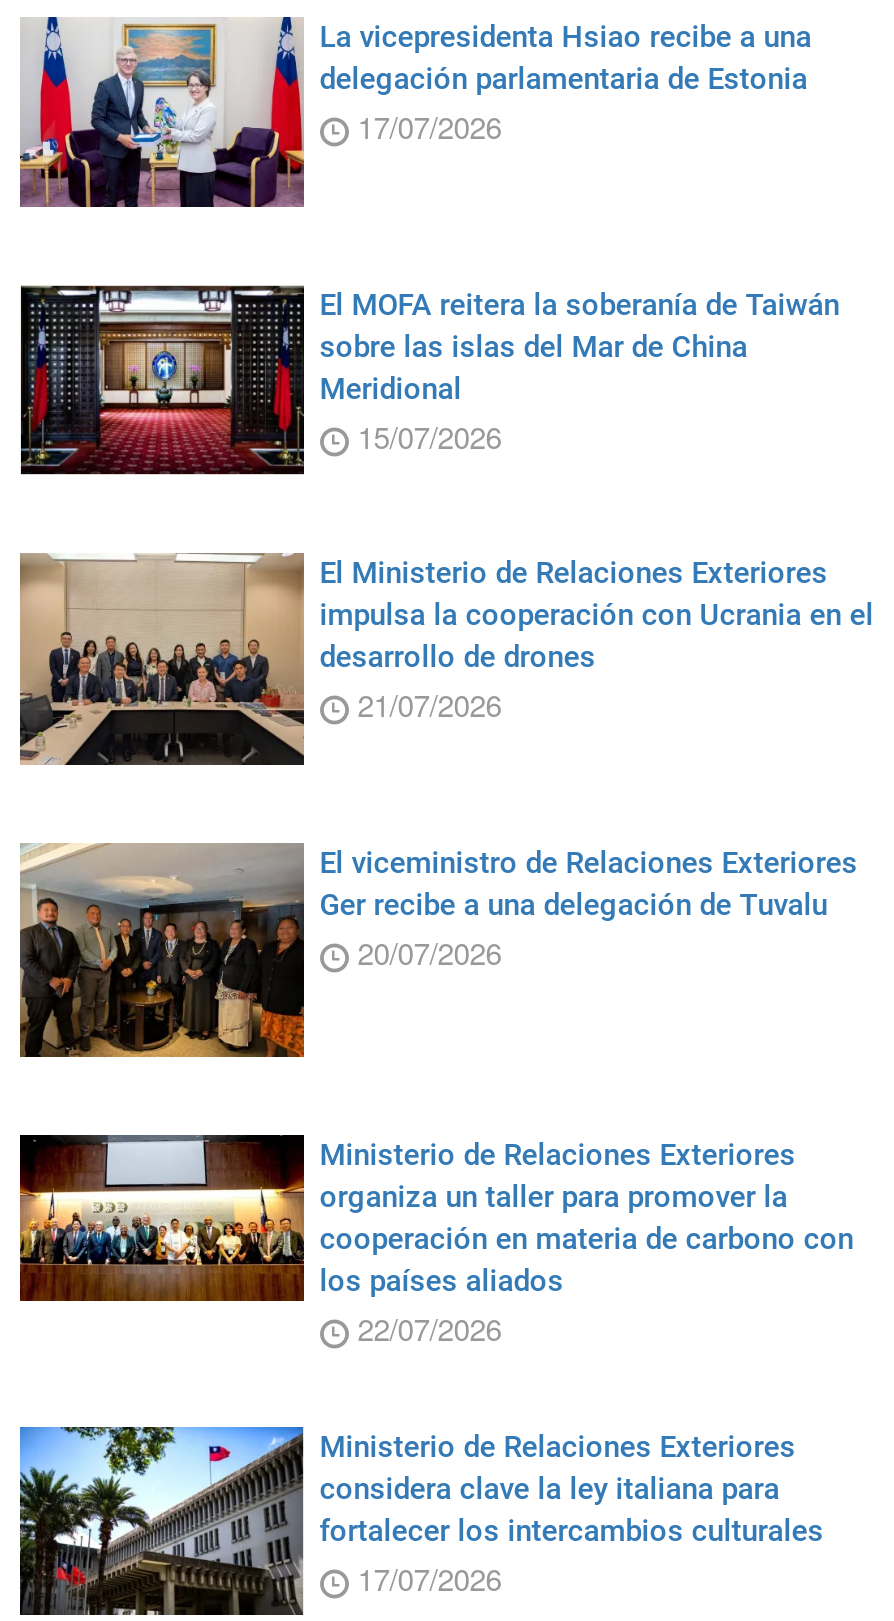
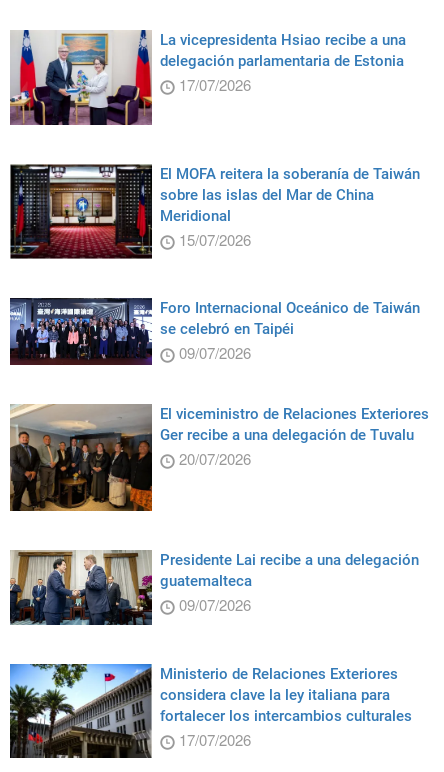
[18,553,874,765] [image] | El Ministerio de Relaciones Exteriores | impulsa la cooperación con Ucrania en el | desarrollo de drones | 21/07/2026 -> [9,297,420,365] [image] | Foro Internacional Oceánico de Taiwán | se celebró en Taipéi | 09/07/2026
[18,1133,854,1349] [image] | Ministerio de Relaciones Exteriores | organiza un taller para promover la | cooperación en materia de carbono con | los países aliados | 22/07/2026 -> [9,549,419,626] [image] | Presidente Lai recibe a una delegación | guatemalteca | 09/07/2026

